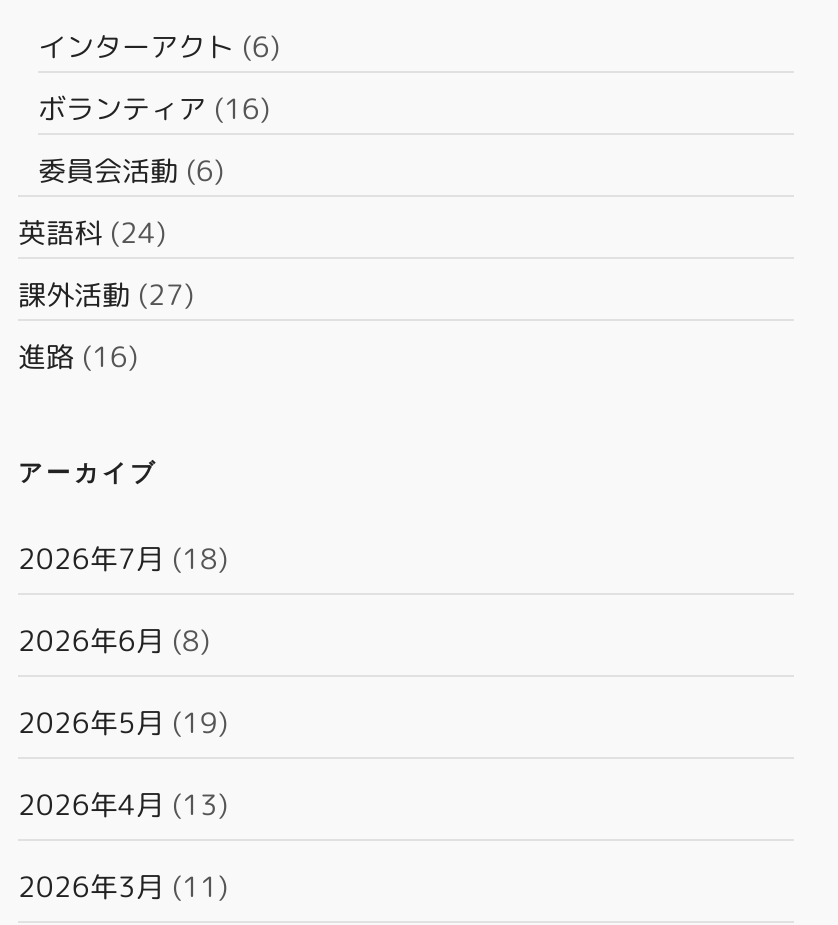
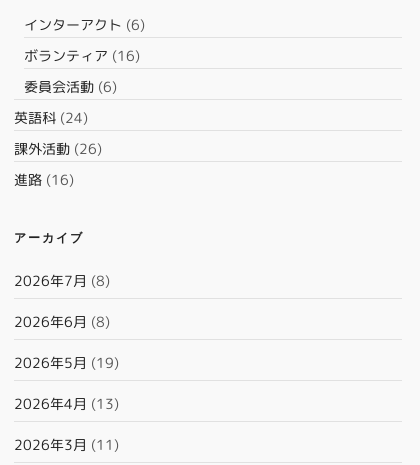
[18,274,194,312] 課外活動(27) -> [14,139,102,158] 課外活動(26)
[18,538,228,576] 2026年7月(18) -> [14,271,110,290] 2026年7月(8)

